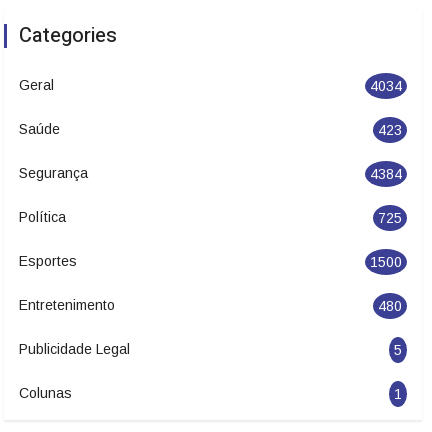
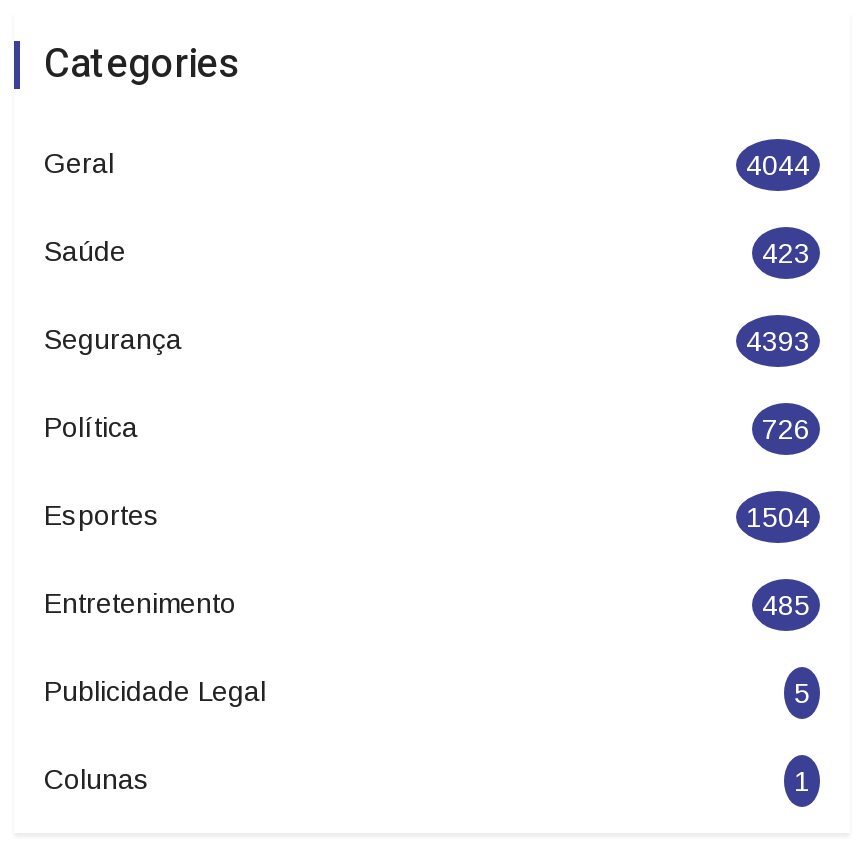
[370,78,402,94] 4034 -> [746,150,810,182] 4044
[370,166,402,182] 4384 -> [746,326,810,358] 4393
[378,210,402,226] 725 -> [762,414,810,446] 726
[370,254,402,270] 1500 -> [746,502,810,534] 1504
[378,298,402,314] 480 -> [762,590,810,622] 485

